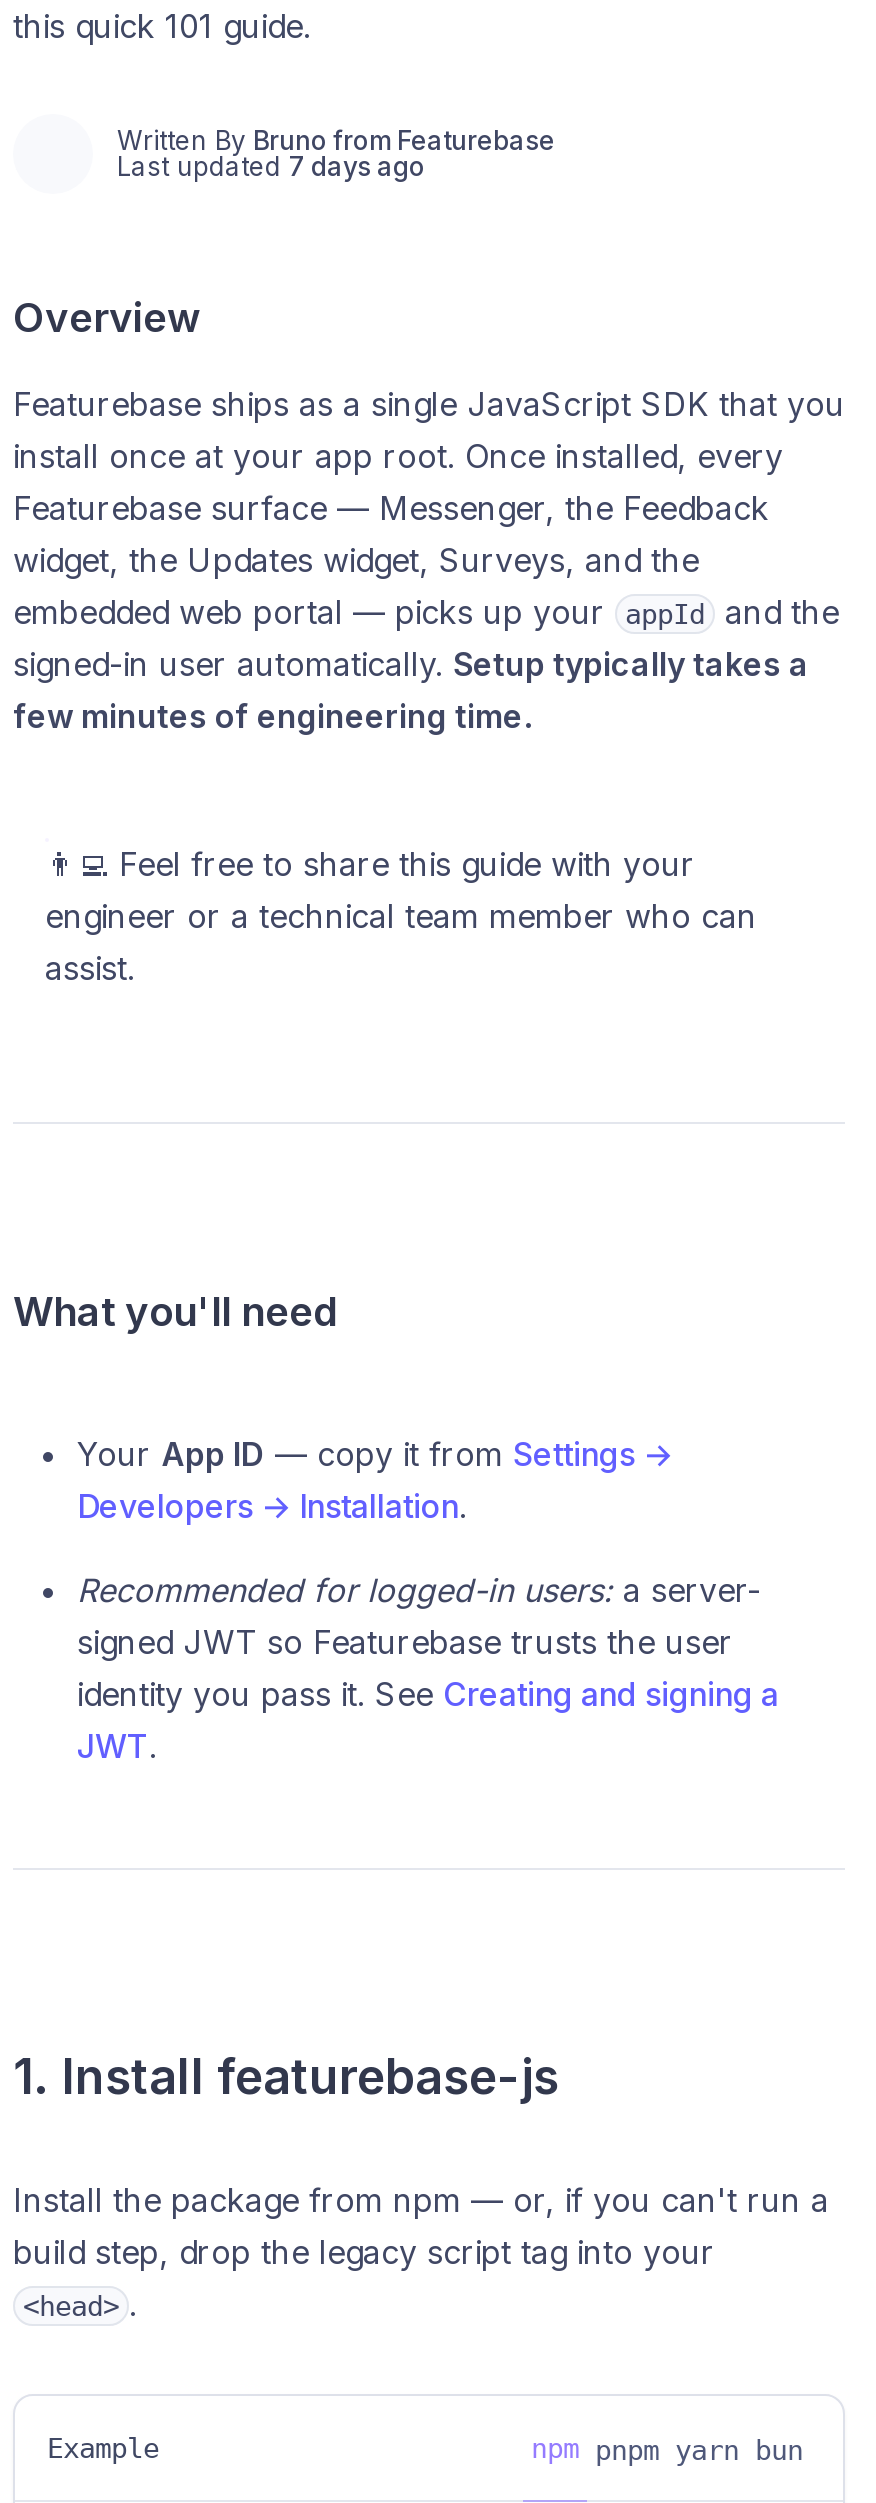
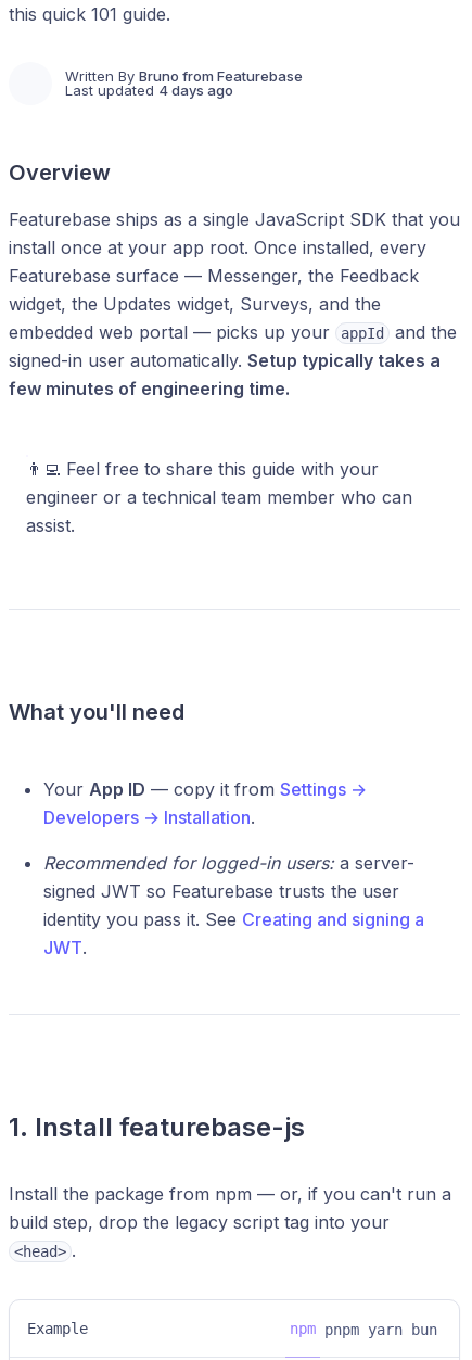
[117,150,425,182] Last updated 7 days ago -> [65,81,233,99] Last updated 4 days ago

